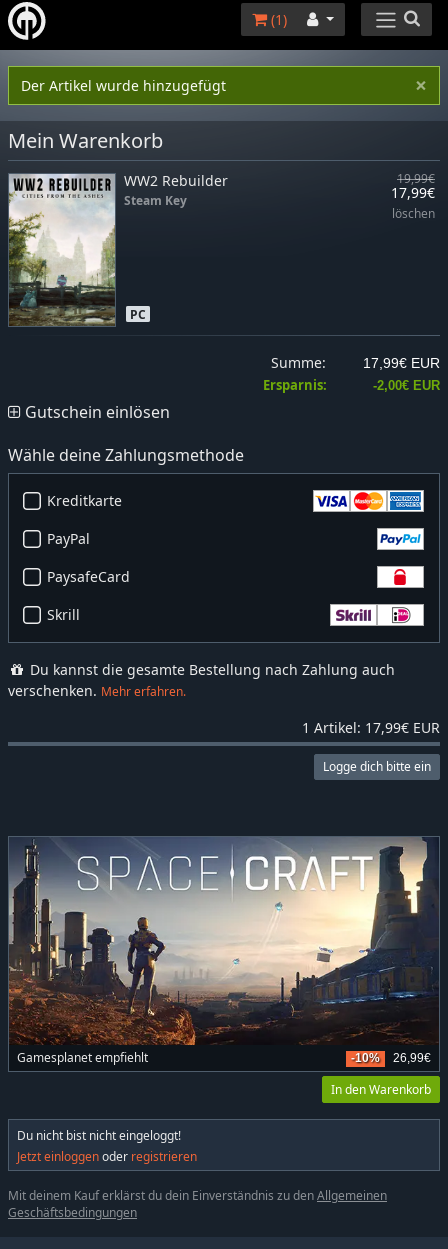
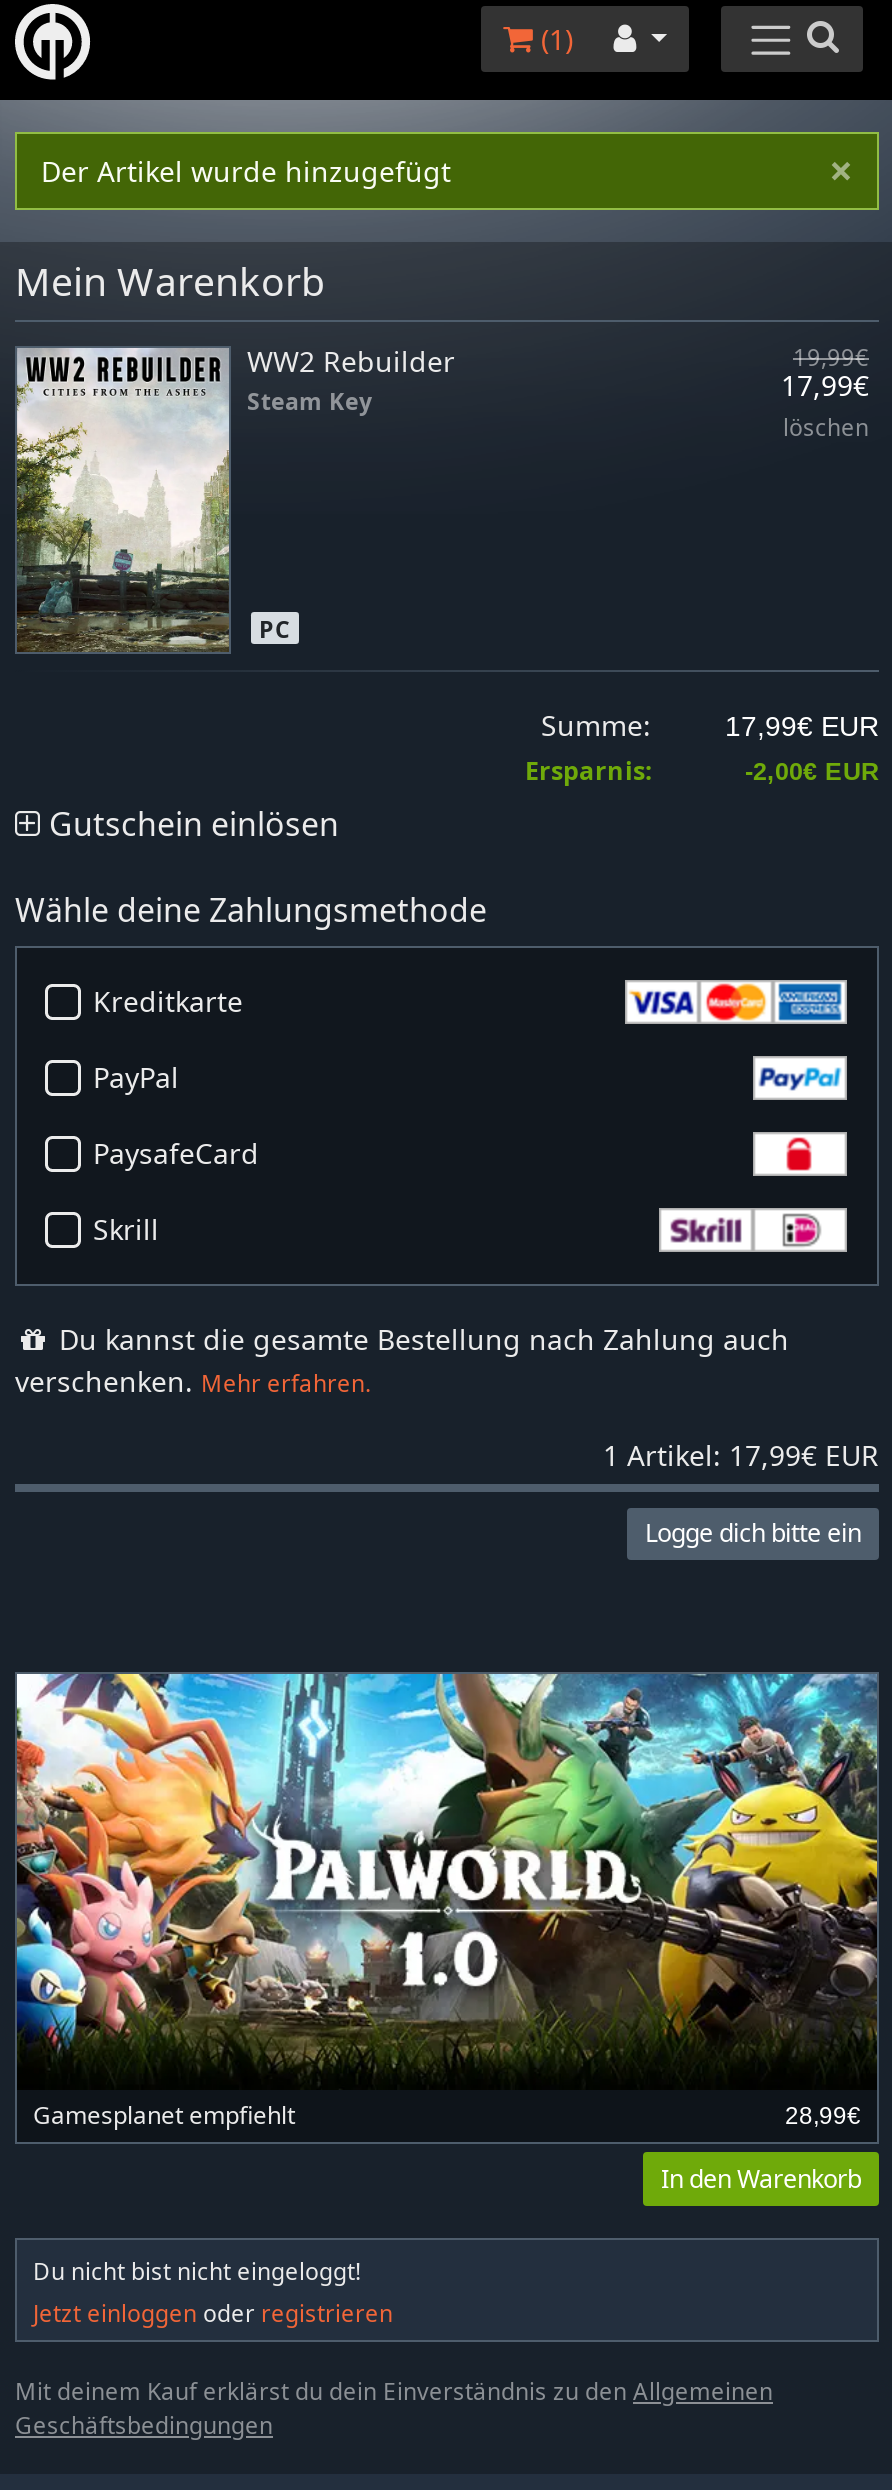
[8,837,439,1065] [image] | -10% | 26,99€ -> [15,1672,879,2131] [image] | 28,99€

